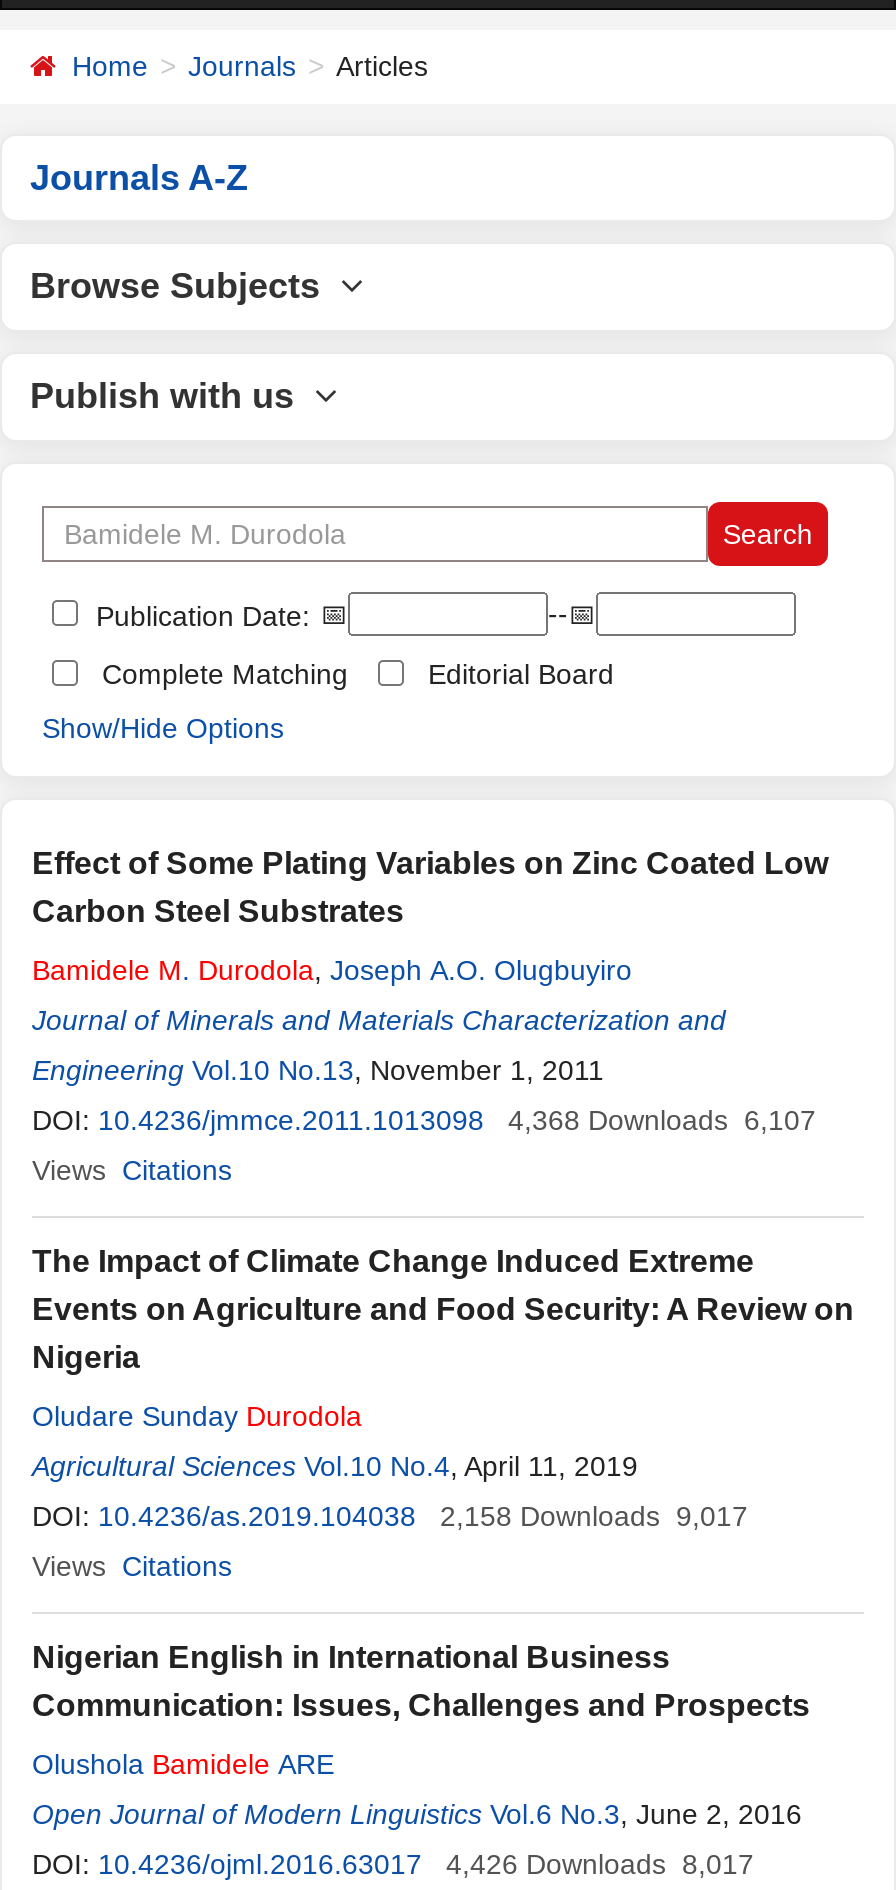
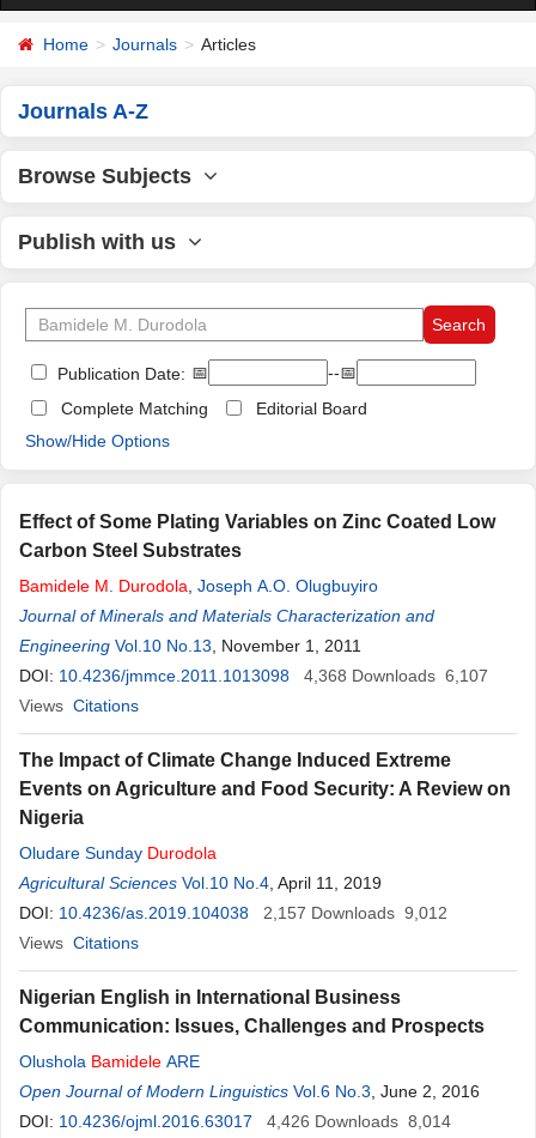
[32,1500,748,1532] DOI: 10.4236/as.2019.104038 2,158 Downloads 9,017 -> [19,903,447,922] DOI: 10.4236/as.2019.104038 2,157 Downloads 9,012
[32,1848,754,1880] DOI: 10.4236/ojml.2016.63017 4,426 Downloads 8,017 -> [19,1112,451,1131] DOI: 10.4236/ojml.2016.63017 4,426 Downloads 8,014

